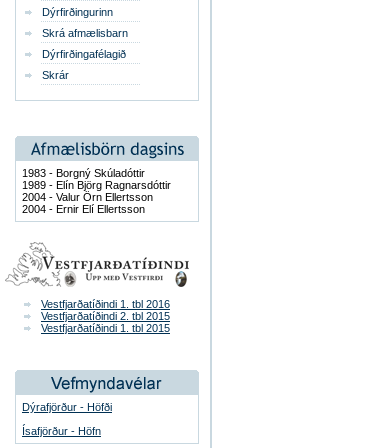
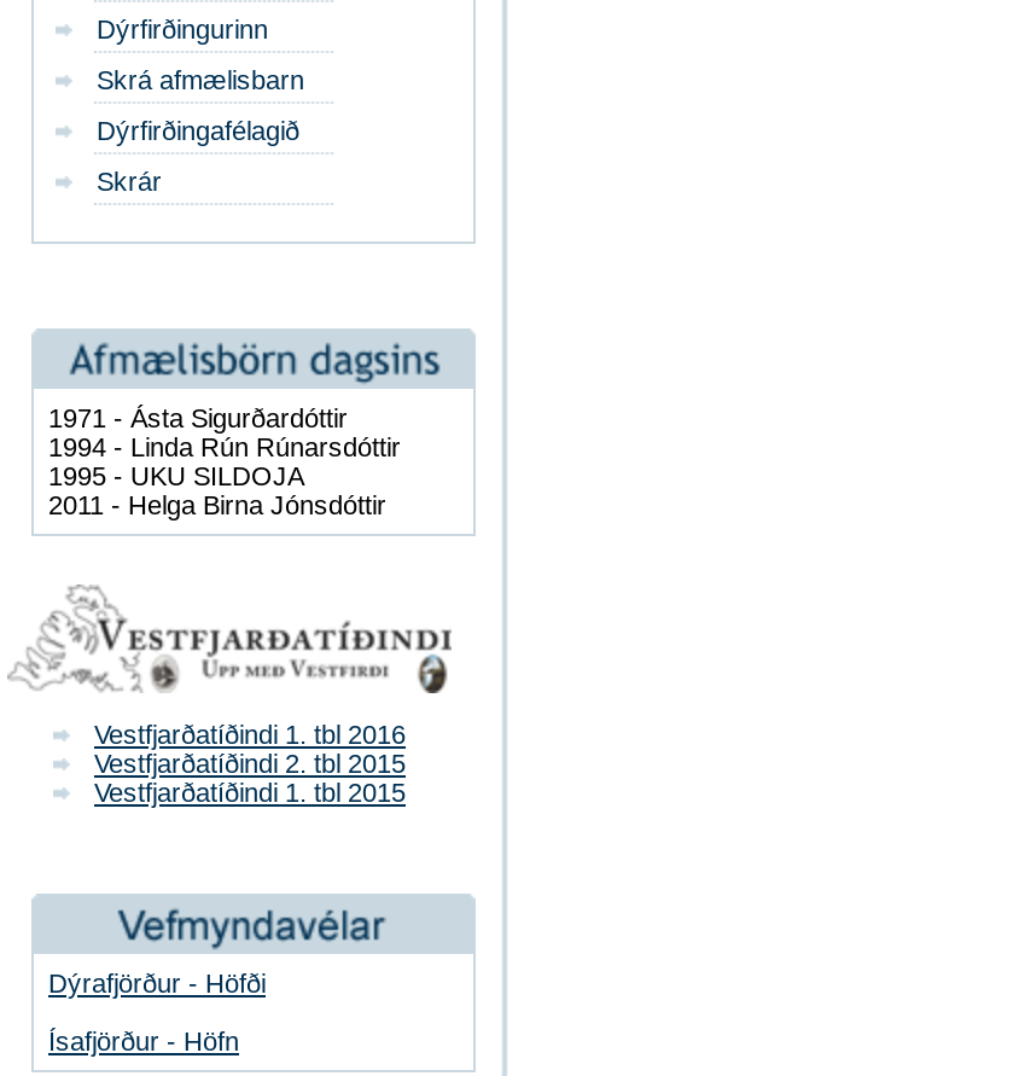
[22,167,171,215] 1983 - Borgný Skúladóttir | 1989 - Elín Björg Ragnarsdóttir | 2004 - Valur Örn Ellertsson | 2004 - Ernir Elí Ellertsson -> [48,403,401,519] 1971 - Ásta Sigurðardóttir | 1994 - Linda Rún Rúnarsdóttir | 1995 - UKU SILDOJA | 2011 - Helga Birna Jónsdóttir

